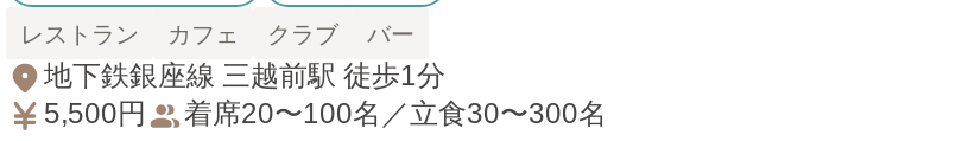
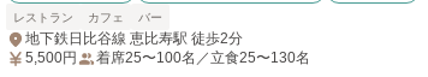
[267,20,338,46] クラブ -> none
[44,59,445,92] 地下鉄銀座線 三越前駅 徒歩1分 -> [25,30,243,47] 地下鉄日比谷線 恵比寿駅 徒歩2分
[184,97,607,130] 着席20〜100名／立食30〜300名 -> [96,49,310,66] 着席25〜100名／立食25〜130名

